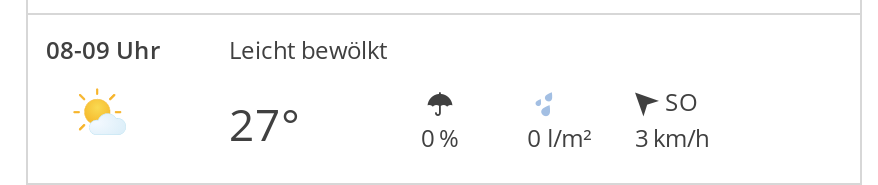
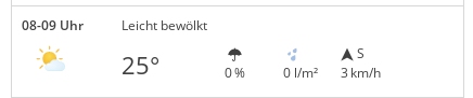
[229,94,299,154] 27° -> [121,49,159,81] 25°
[659,84,697,118] SO -> [354,44,365,62] S

